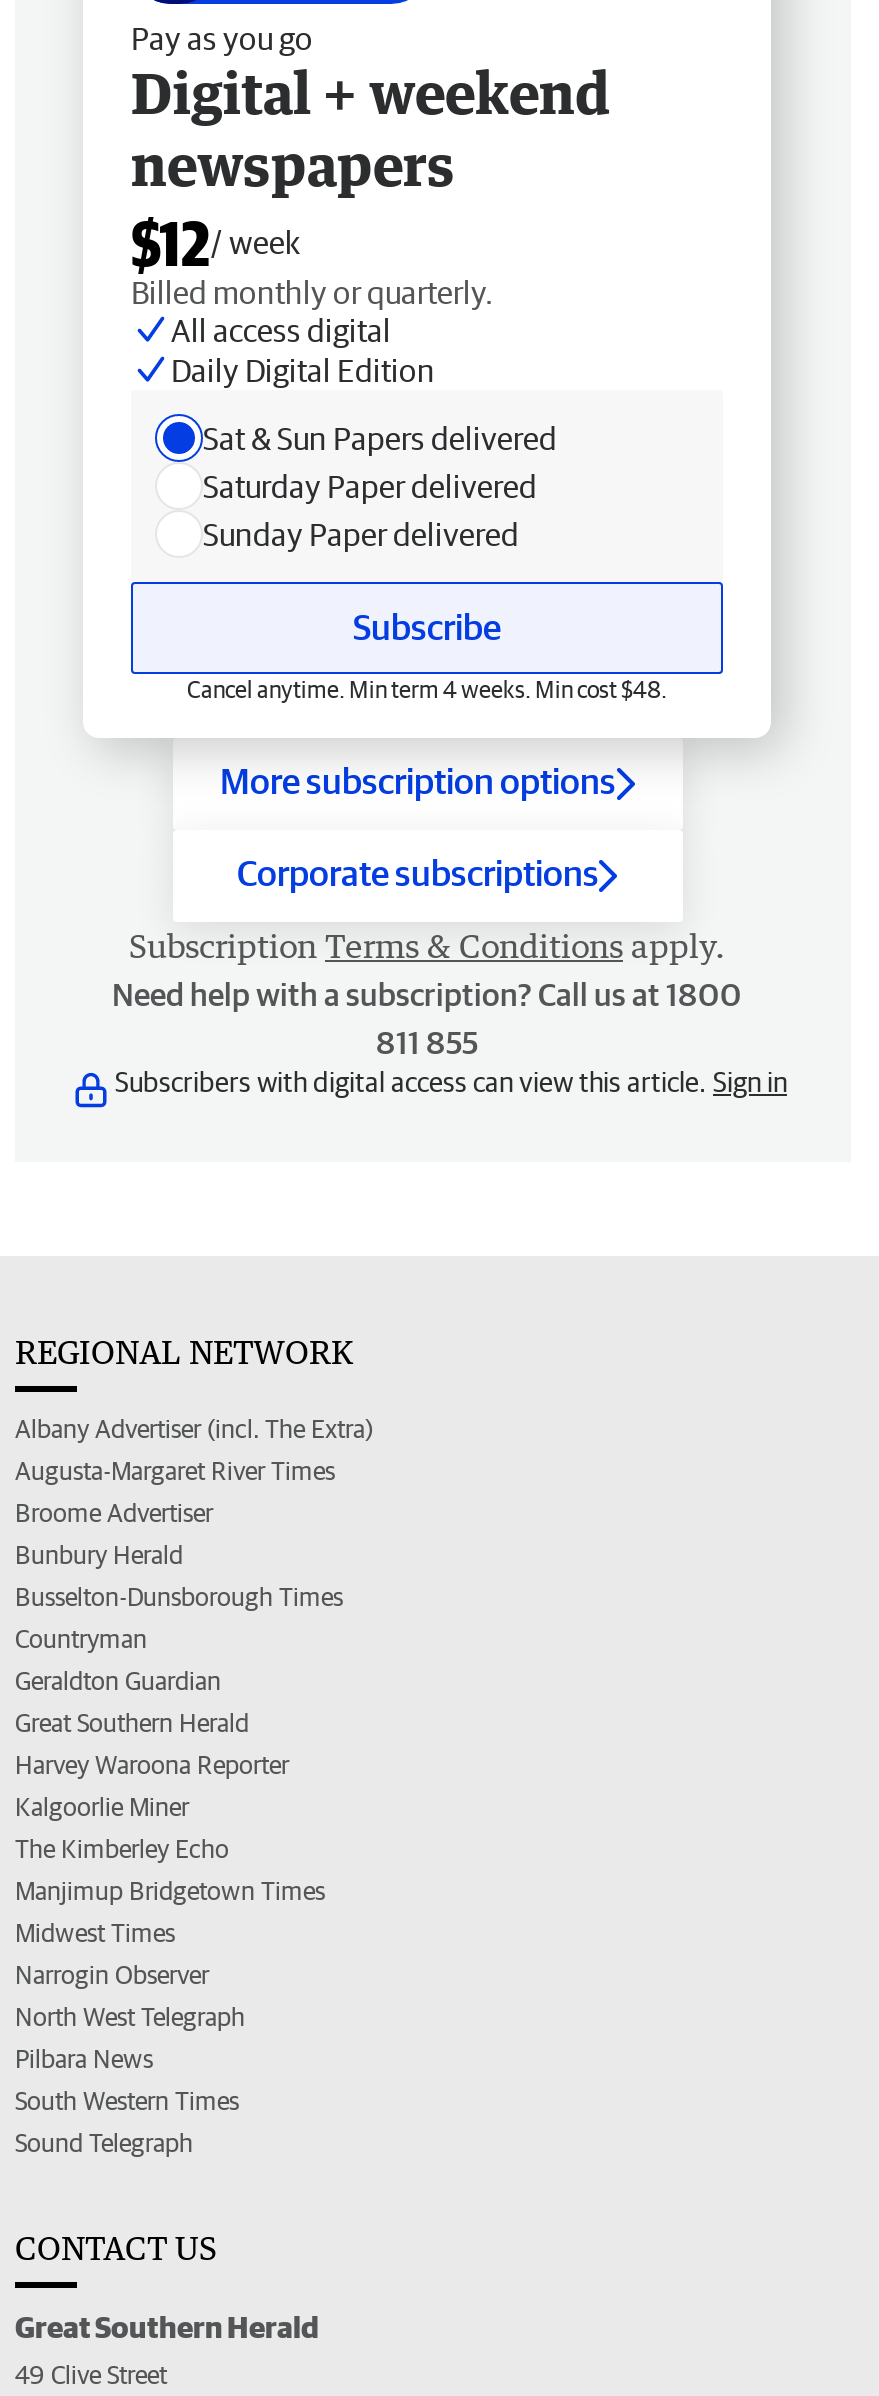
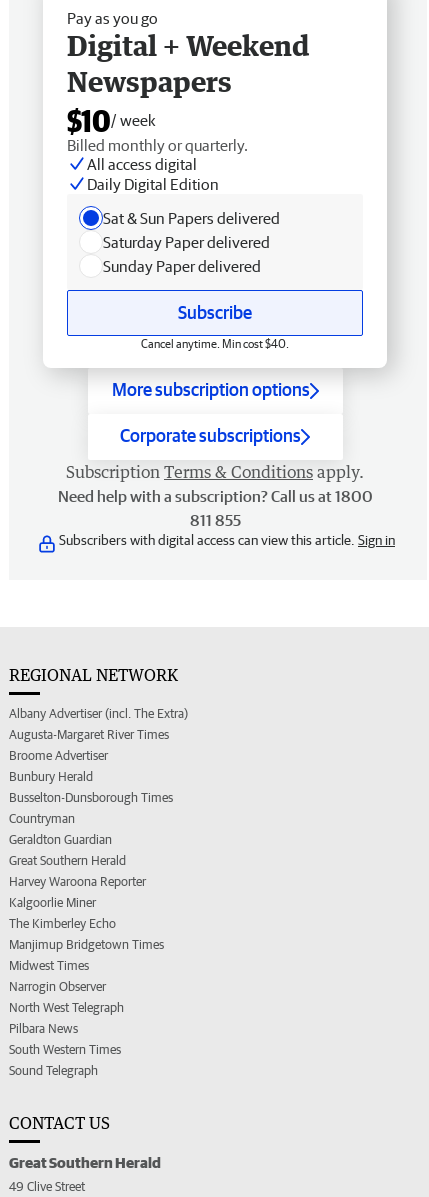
[131,58,611,278] Digital + weekend | newspapers | $12/ week -> [67,28,310,138] Digital + Weekend | Newspapers | $10/ week
[187,676,667,702] Cancel anytime. Min term 4 weeks. Min cost $48. -> [141,337,289,350] Cancel anytime. Min cost $40.

